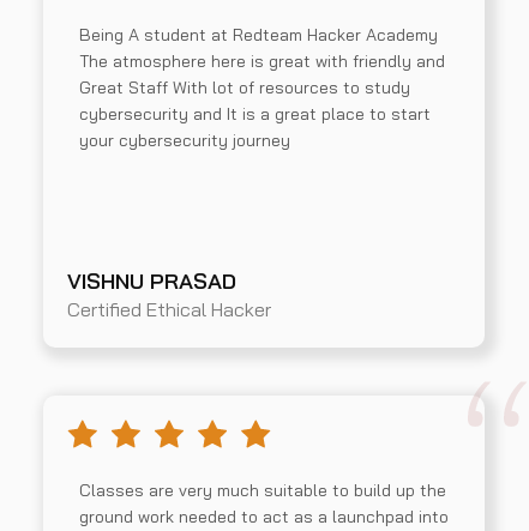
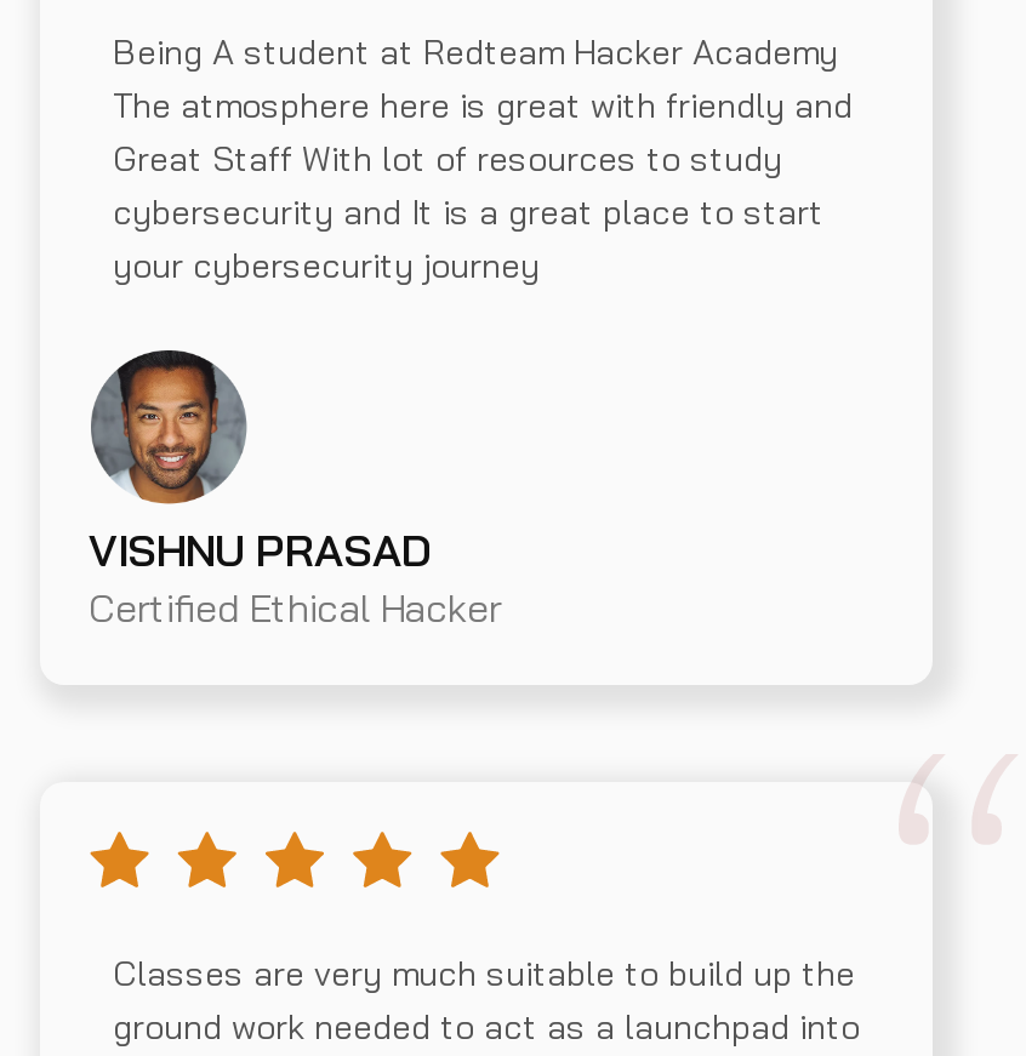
none -> [89,348,249,506] [image]

